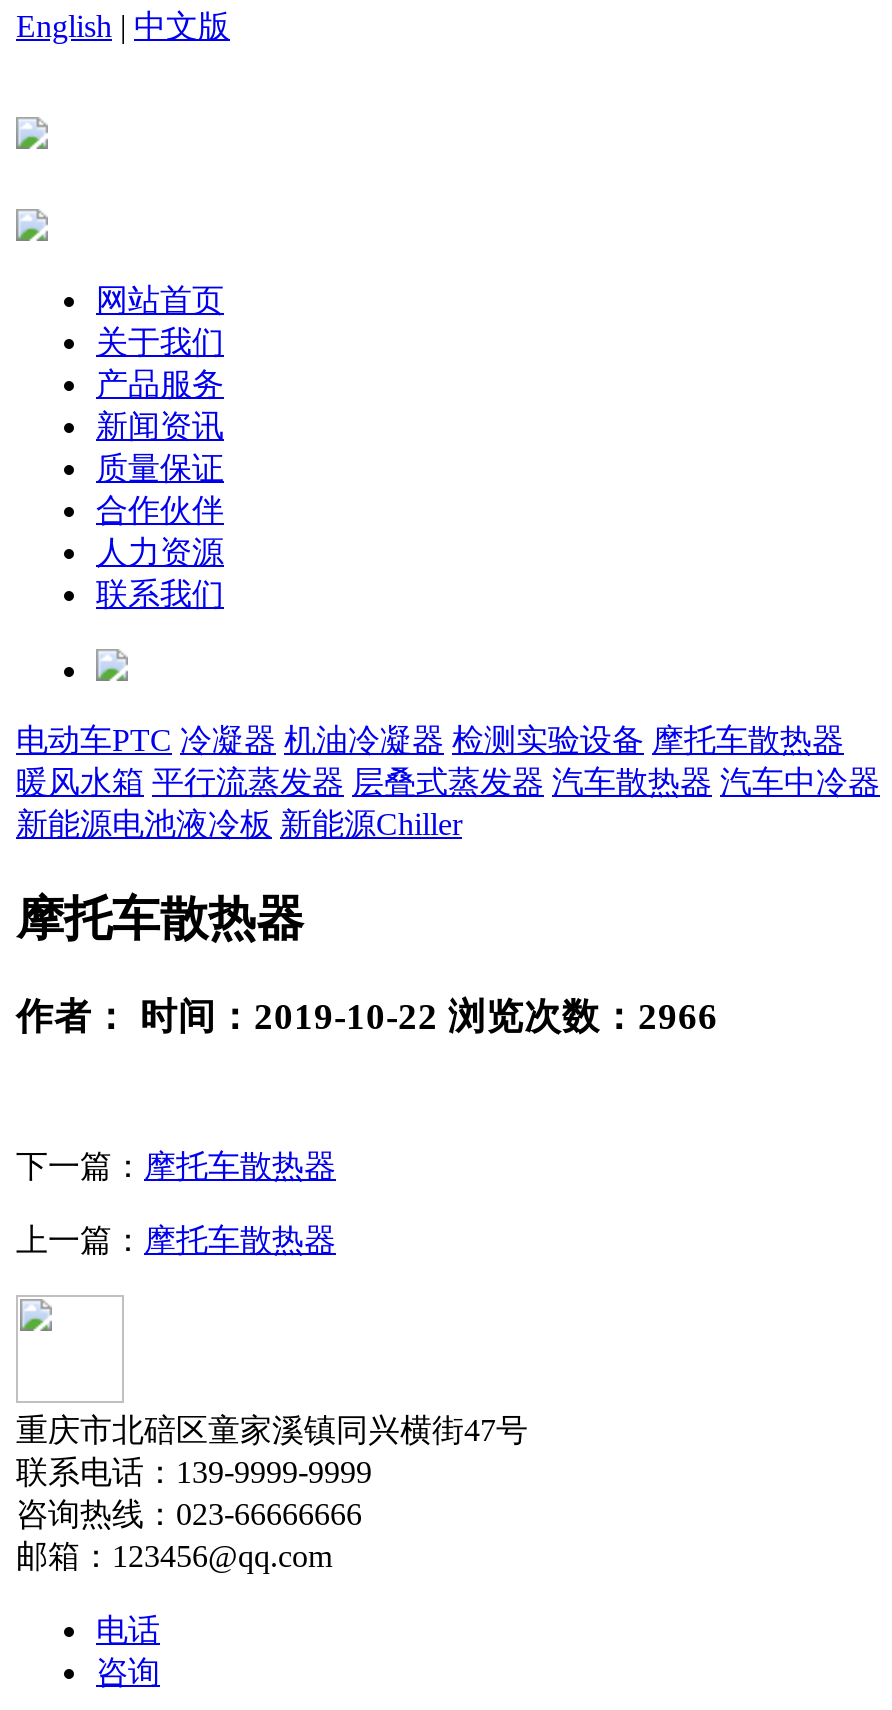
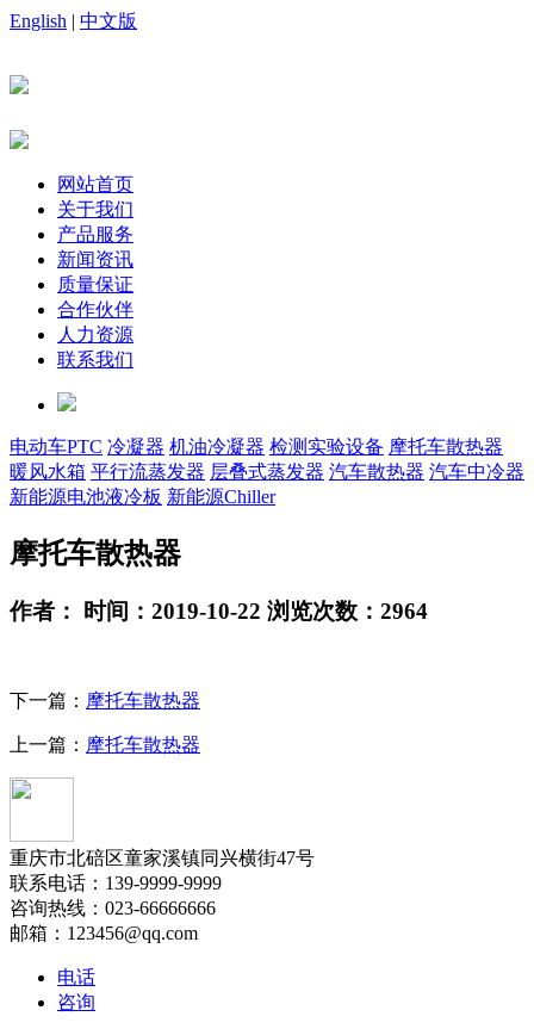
[16,994,718,1036] 作者： 时间：2019-10-22 浏览次数：2966 -> [10,598,428,623] 作者： 时间：2019-10-22 浏览次数：2964

